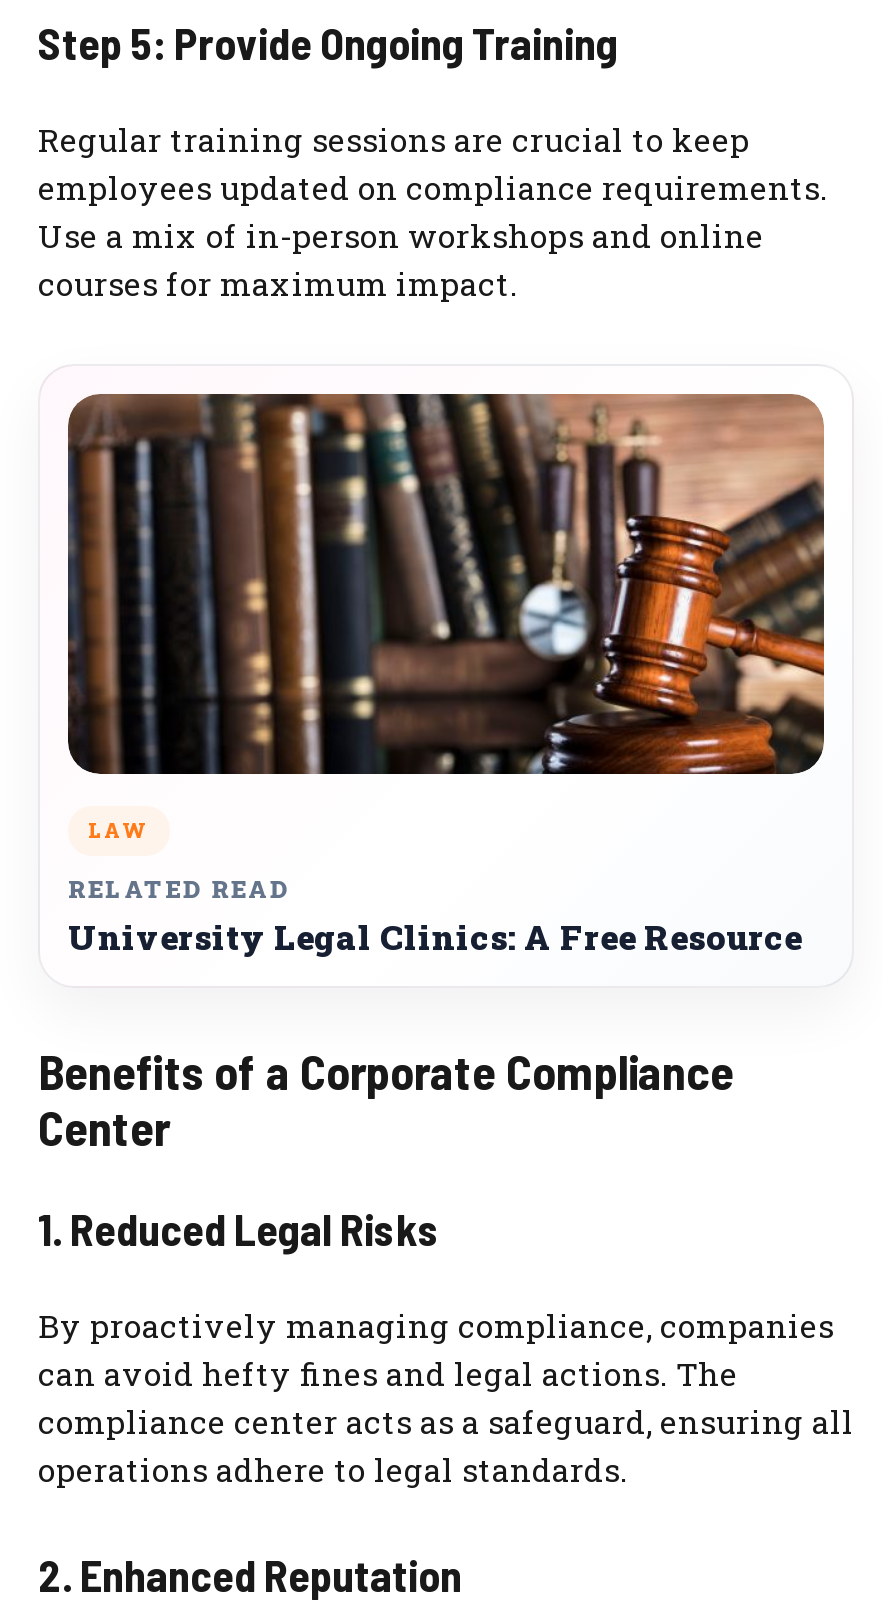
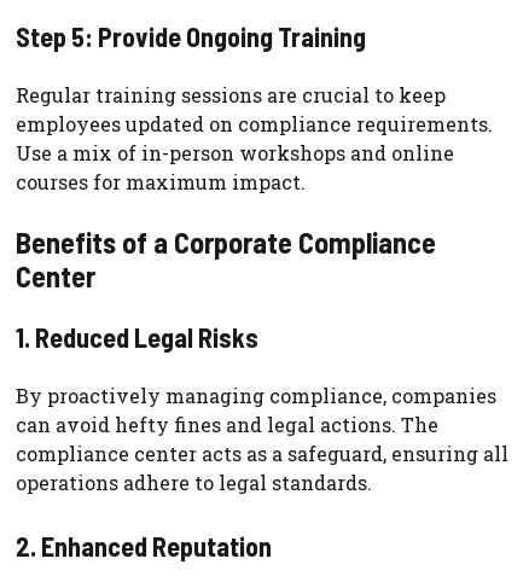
[66,392,826,961] [image] | LAW | RELATED READ | University Legal Clinics: A Free Resource -> none

